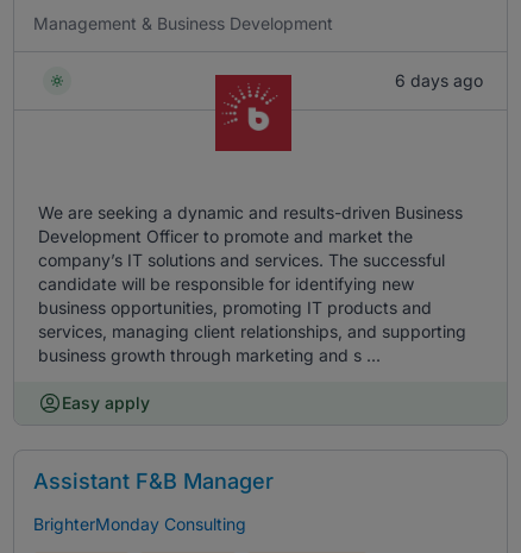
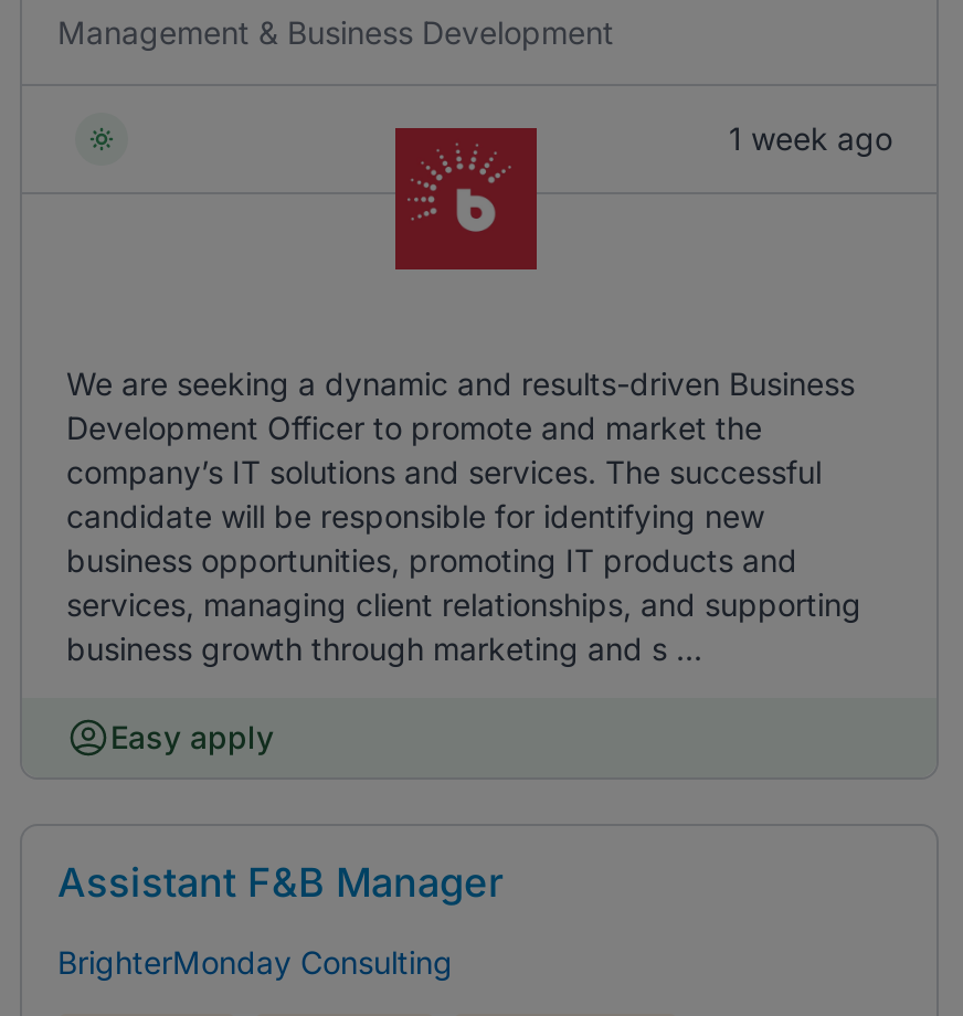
[395,70,483,90] 6 days ago -> [729,119,892,157] 1 week ago

